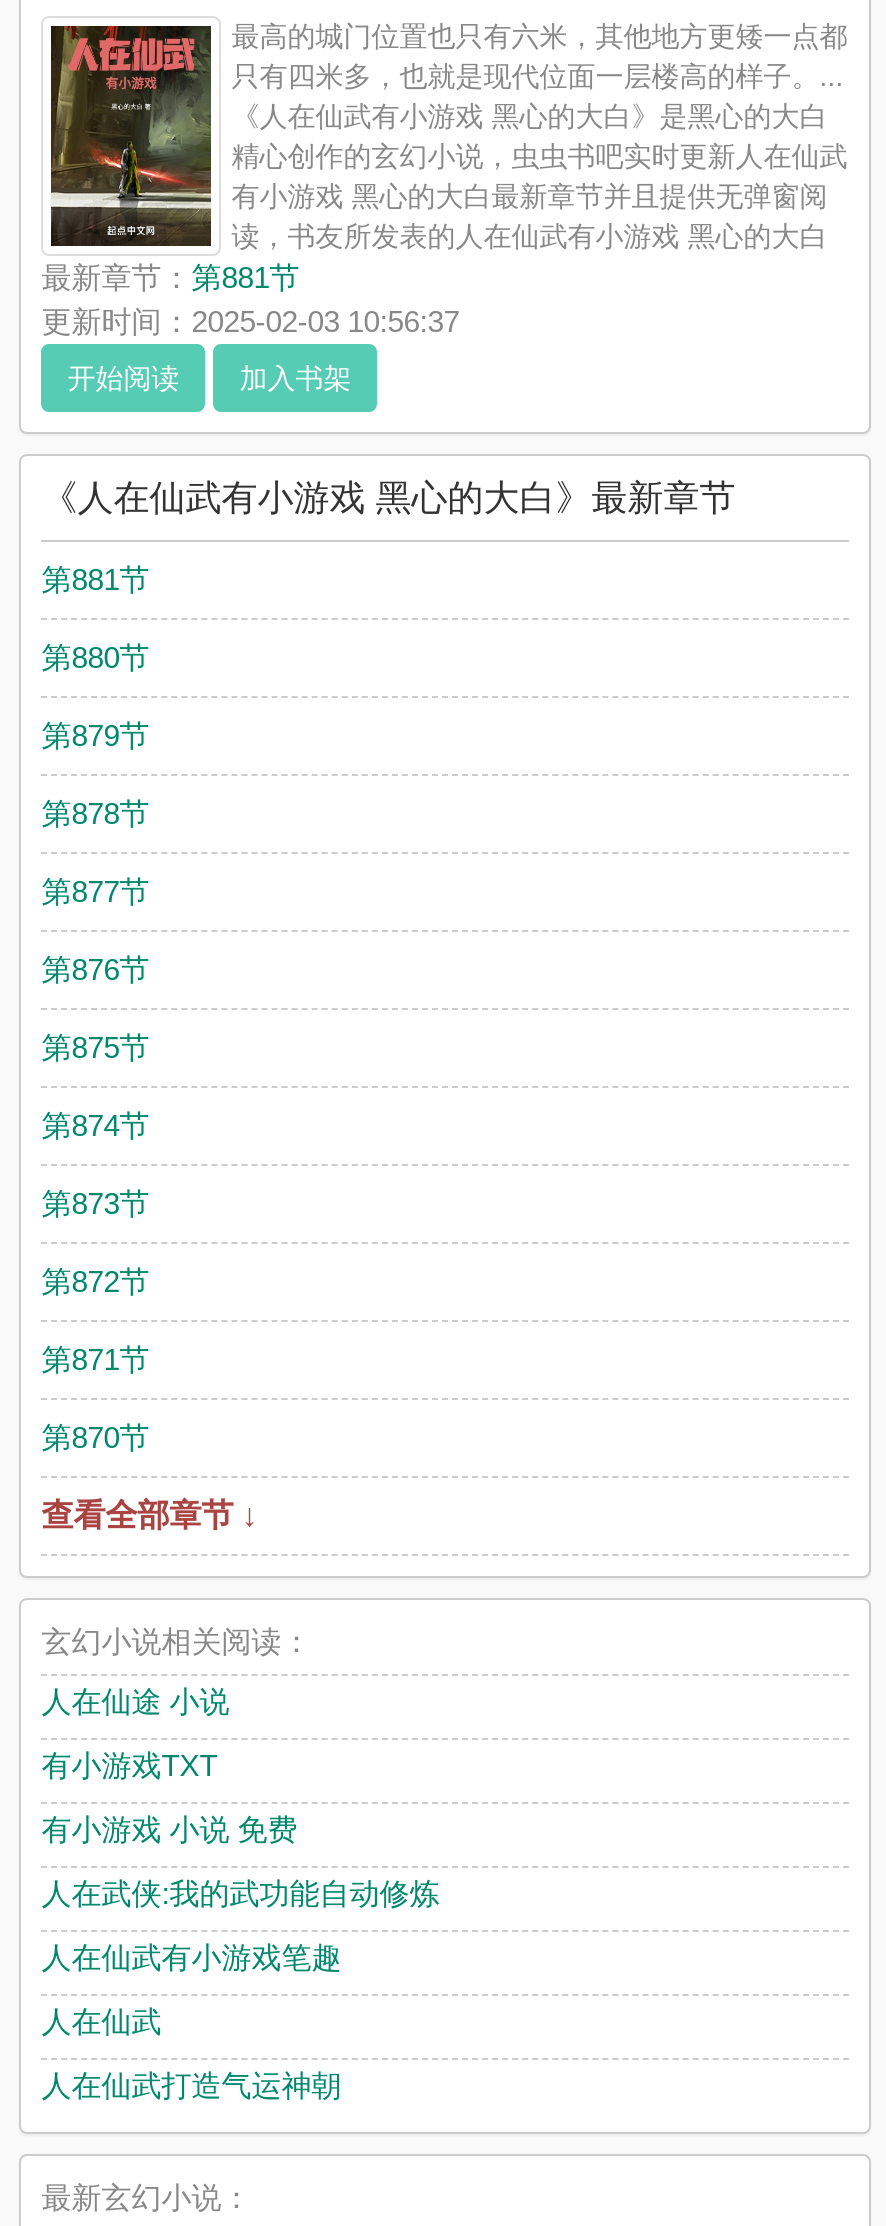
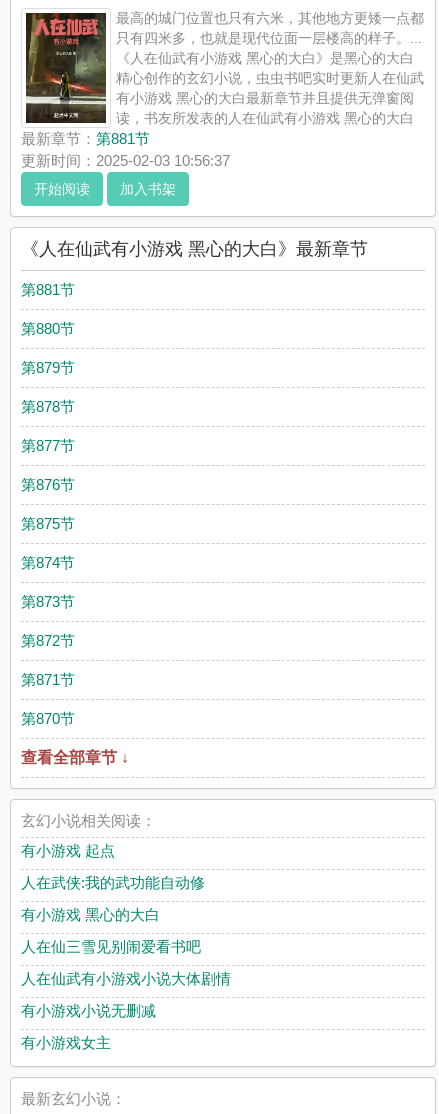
[41,1684,229,1718] 人在仙途 小说 -> [21,842,115,859] 有小游戏 起点
[41,1748,217,1782] 有小游戏TXT -> [21,874,205,891] 人在武侠:我的武功能自动修
[41,1812,297,1846] 有小游戏 小说 免费 -> [21,906,160,923] 有小游戏 黑心的大白
[41,1876,439,1910] 人在武侠:我的武功能自动修炼 -> [21,938,201,955] 人在仙三雪见别闹爱看书吧
[41,1940,341,1974] 人在仙武有小游戏笔趣 -> [21,970,231,987] 人在仙武有小游戏小说大体剧情
[41,2004,161,2038] 人在仙武 -> [21,1002,156,1019] 有小游戏小说无删减
[41,2068,341,2102] 人在仙武打造气运神朝 -> [21,1034,111,1051] 有小游戏女主

